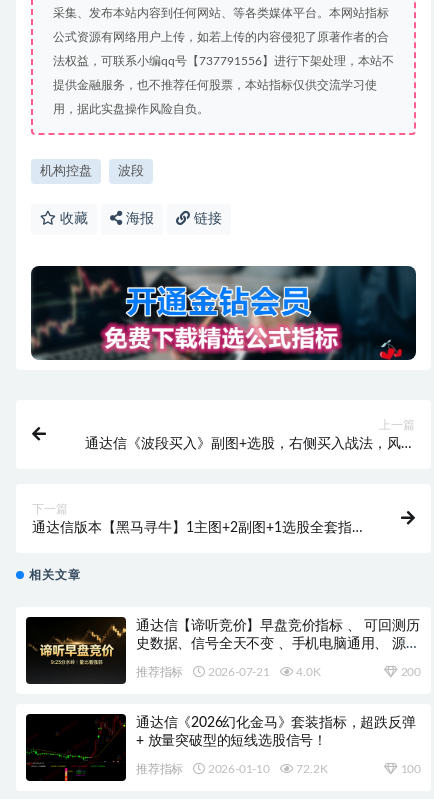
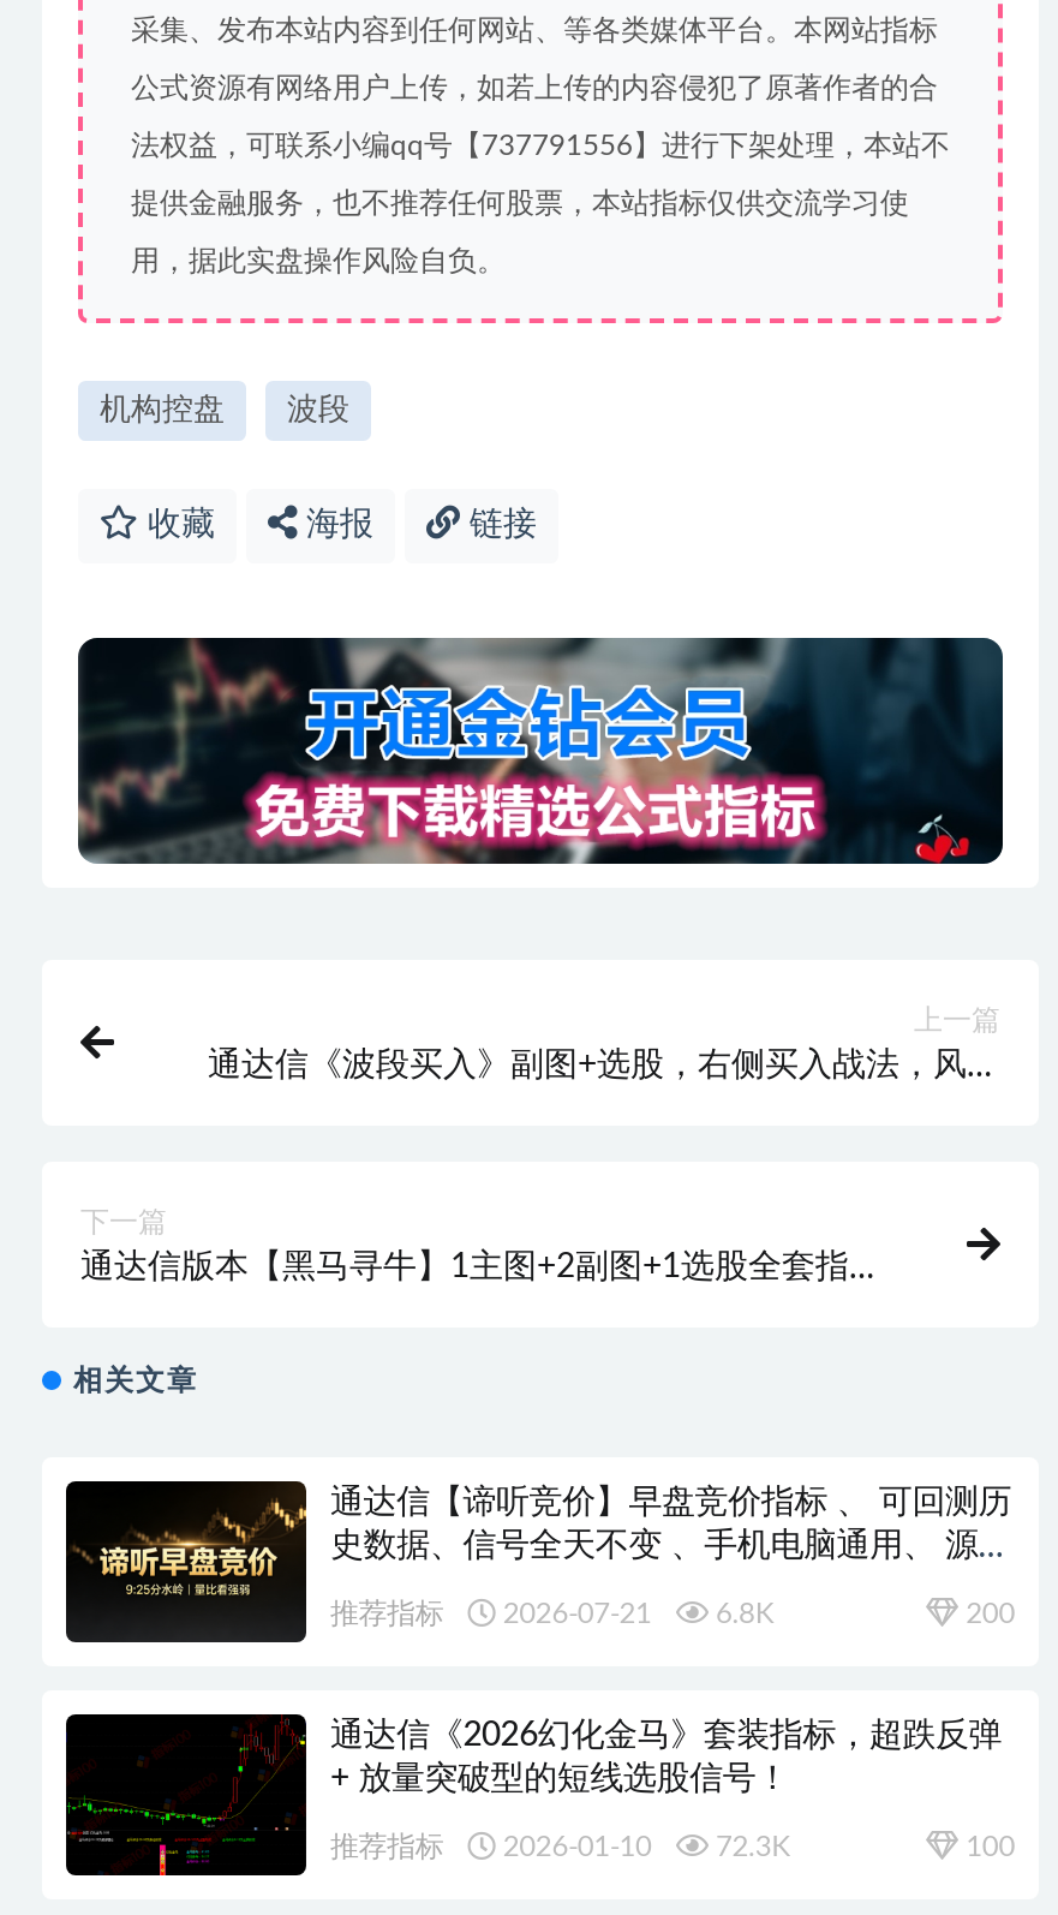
[136,666,321,678] 推荐指标 2026-07-21 4.0K -> [330,1599,774,1628] 推荐指标 2026-07-21 6.8K
[136,763,327,775] 推荐指标 2026-01-10 72.2K -> [330,1831,790,1860] 推荐指标 2026-01-10 72.3K

